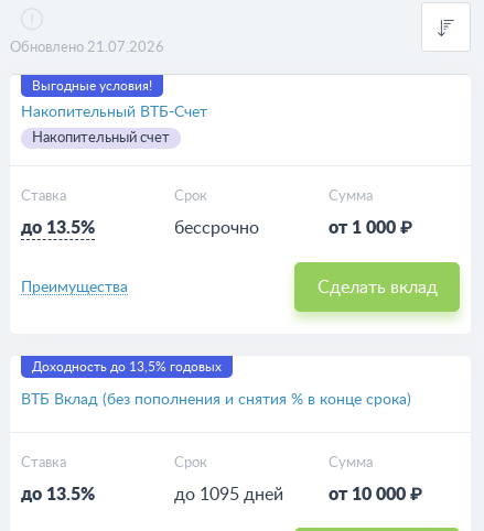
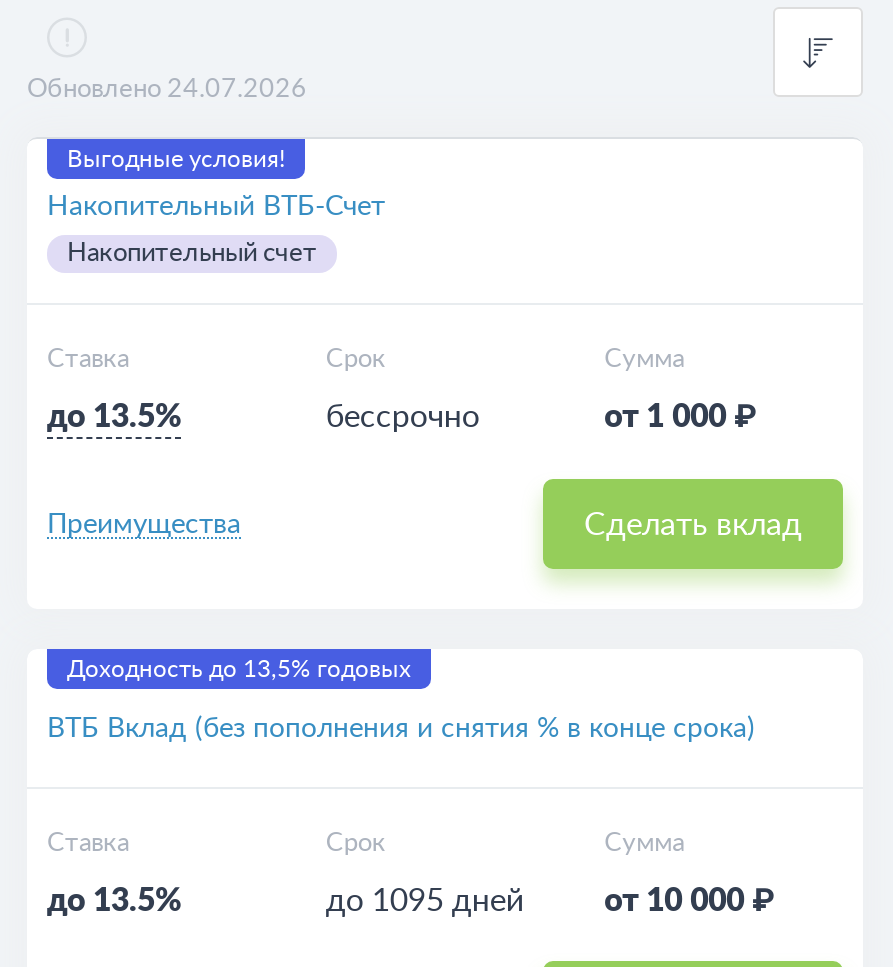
[10,41,164,55] Обновлено 21.07.2026 -> [27,77,307,103] Обновлено 24.07.2026

